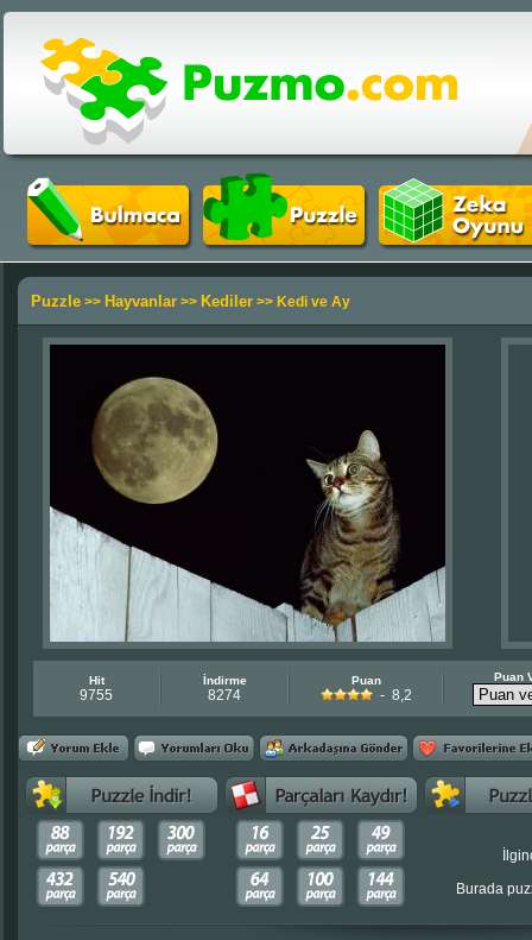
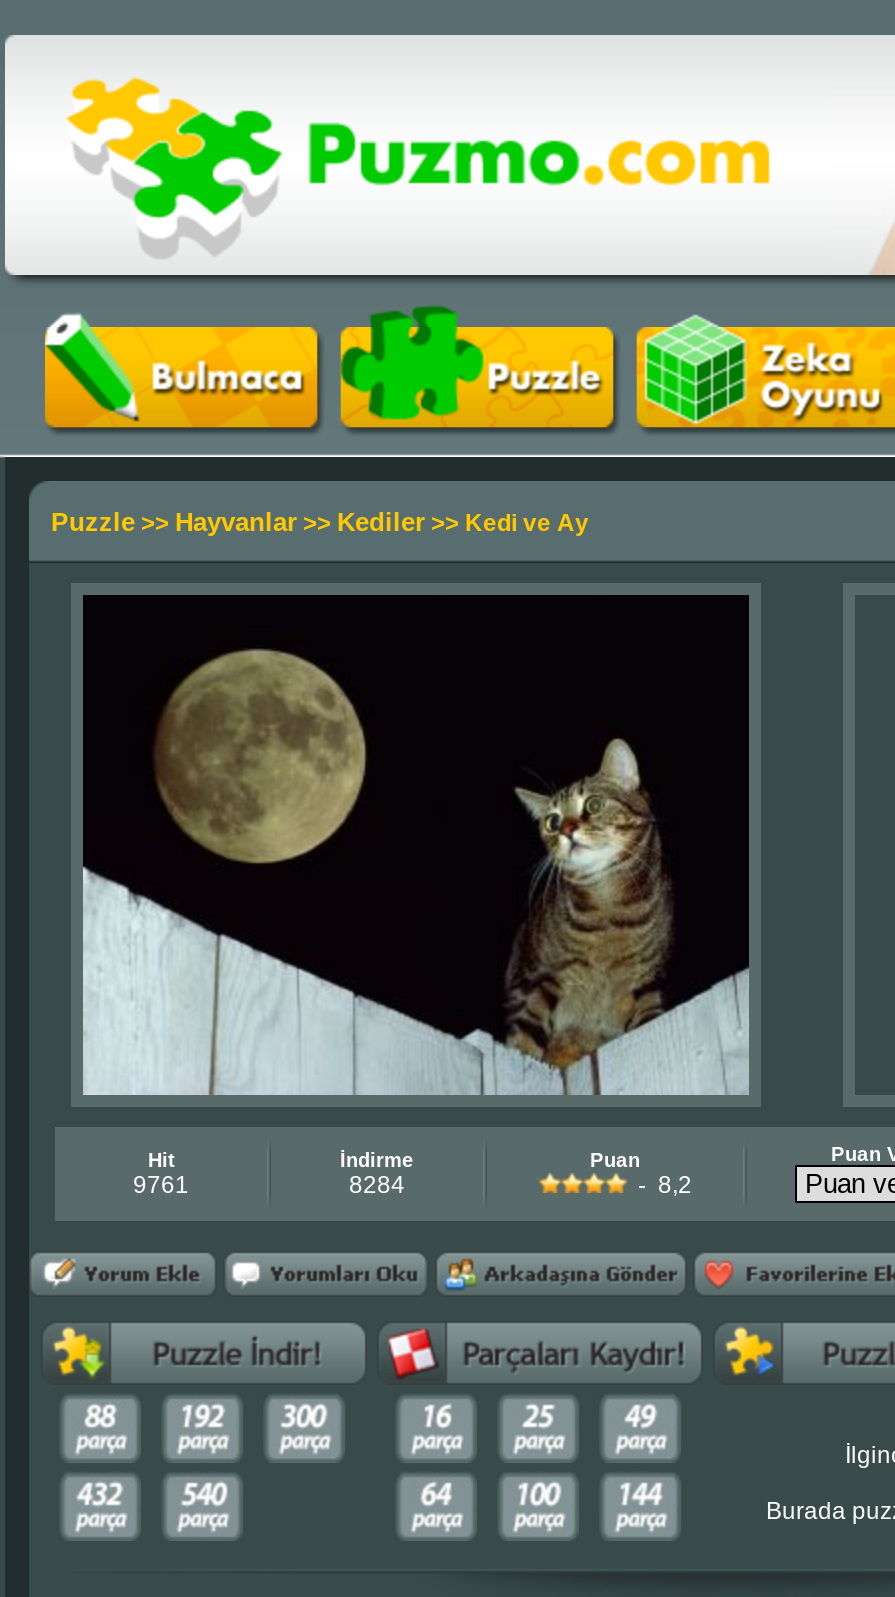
[80,687,113,704] 9755 -> [133,1171,189,1199] 9761
[208,687,241,704] 8274 -> [349,1171,405,1199] 8284

